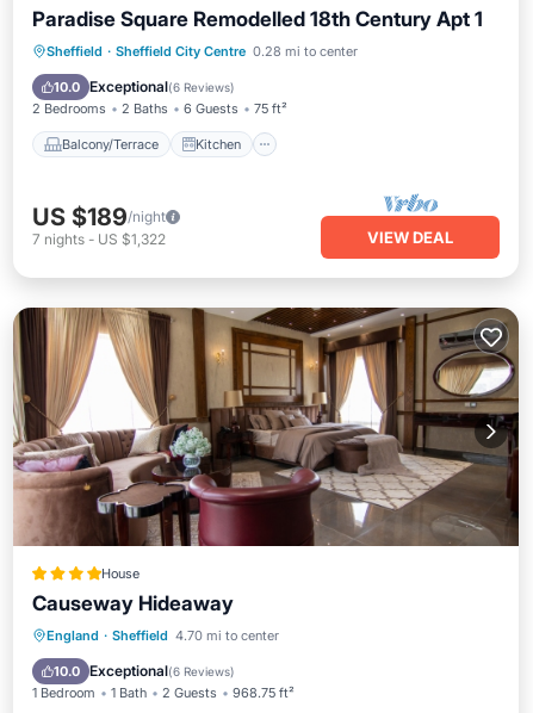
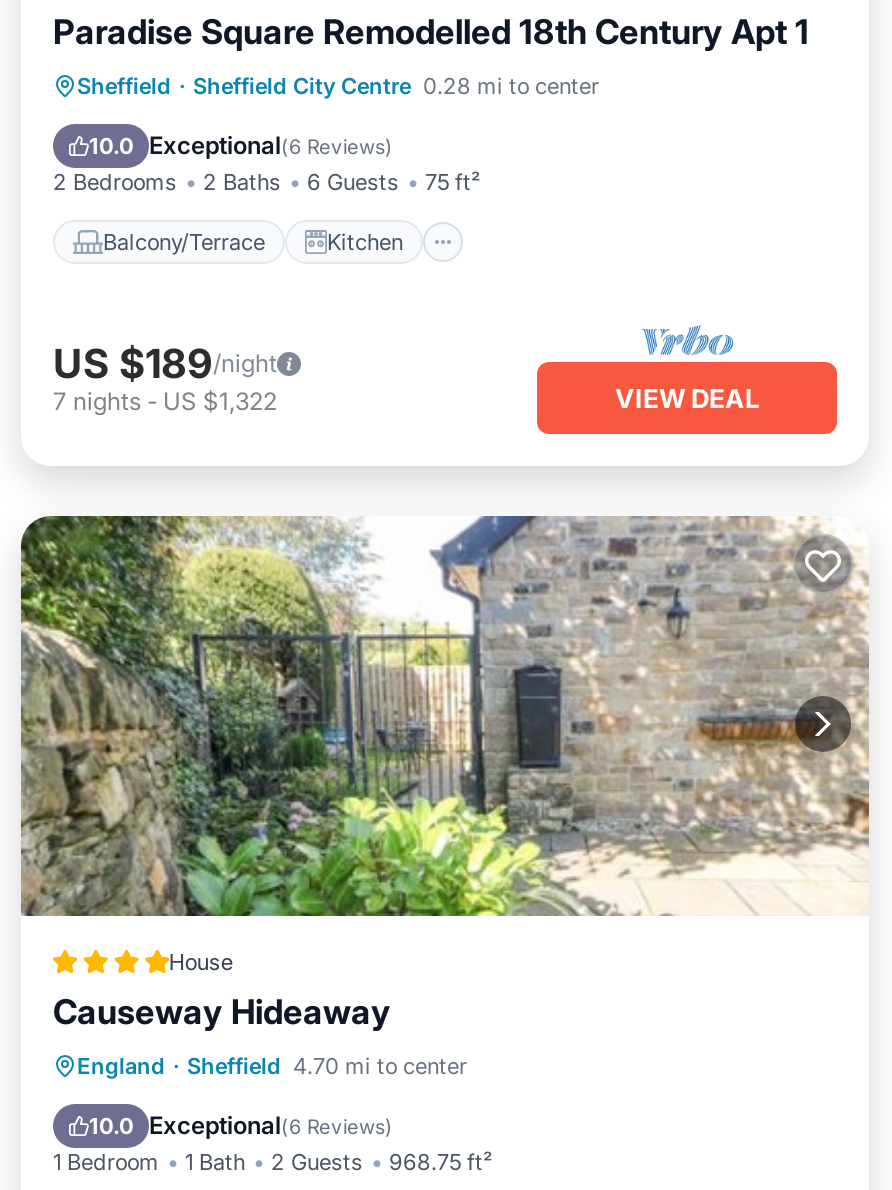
[13,306,520,547] [image] -> [19,514,871,918] [image]

